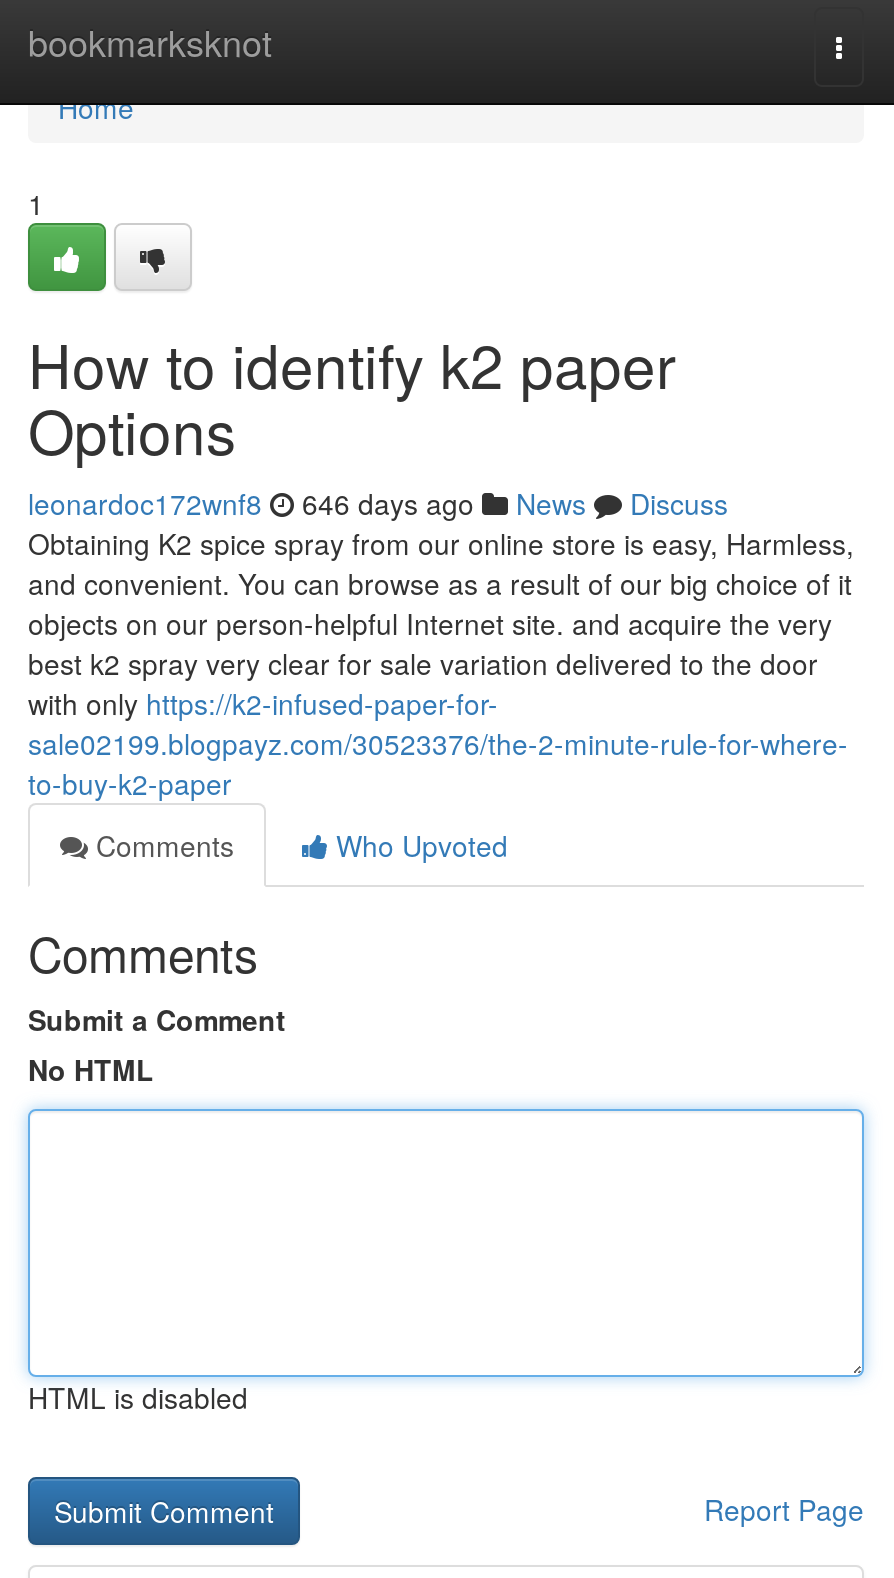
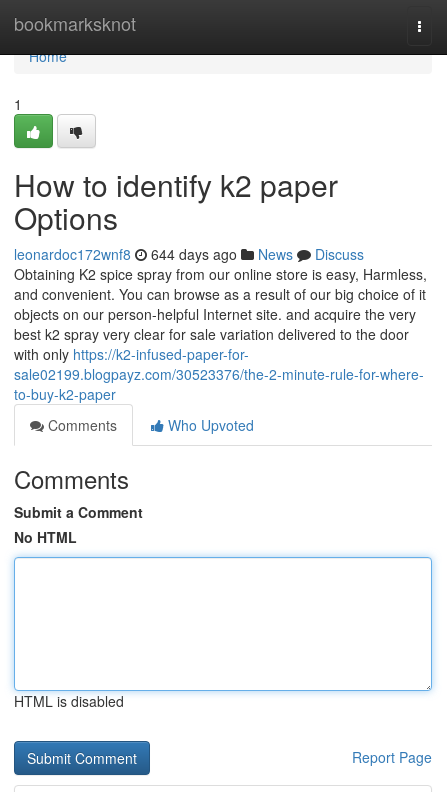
[28,483,728,523] leonardoc172wnf8 646 days ago News Discuss -> [14,244,364,264] leonardoc172wnf8 644 days ago News Discuss

